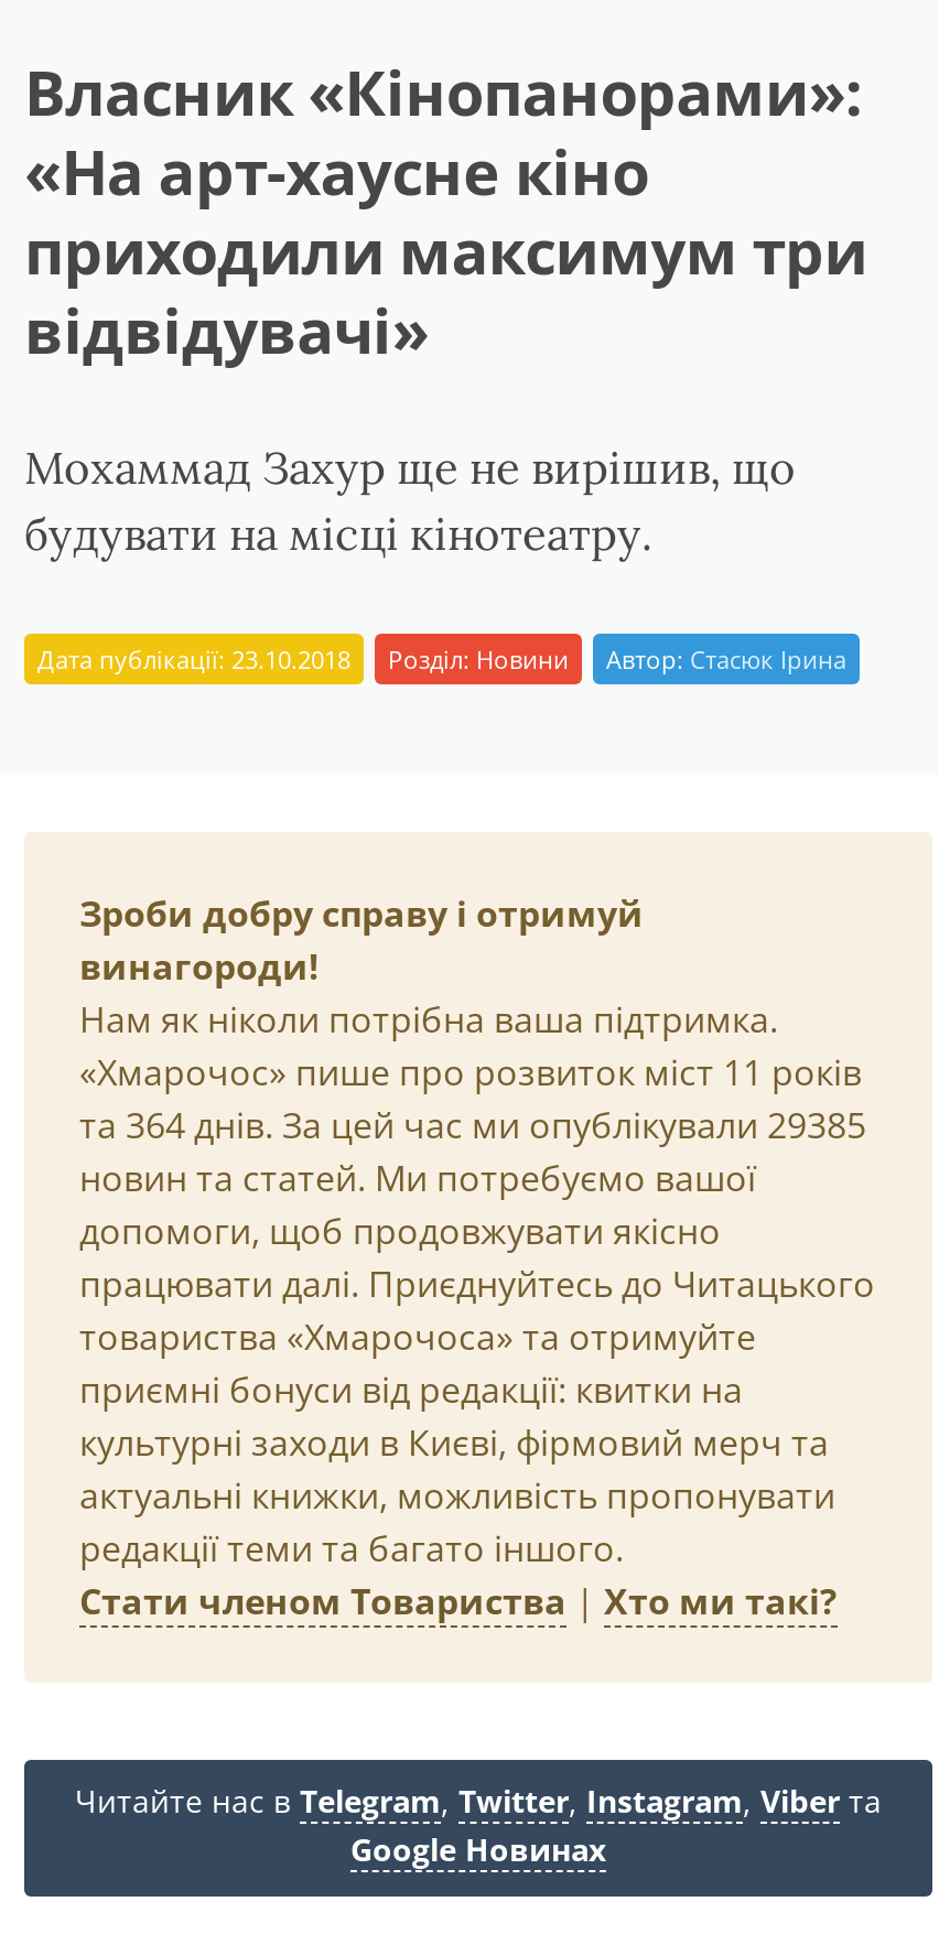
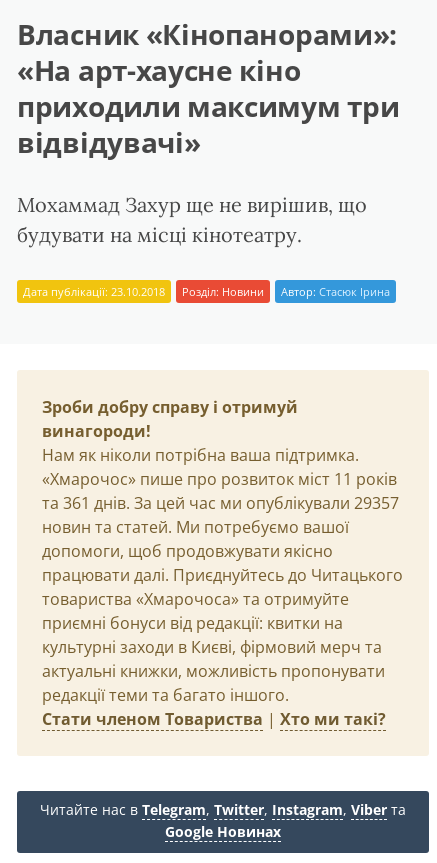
[79,1101,866,1149] та 364 днів. За цей час ми опублікували 29385 -> [42,492,399,514] та 361 днів. За цей час ми опублікували 29357

